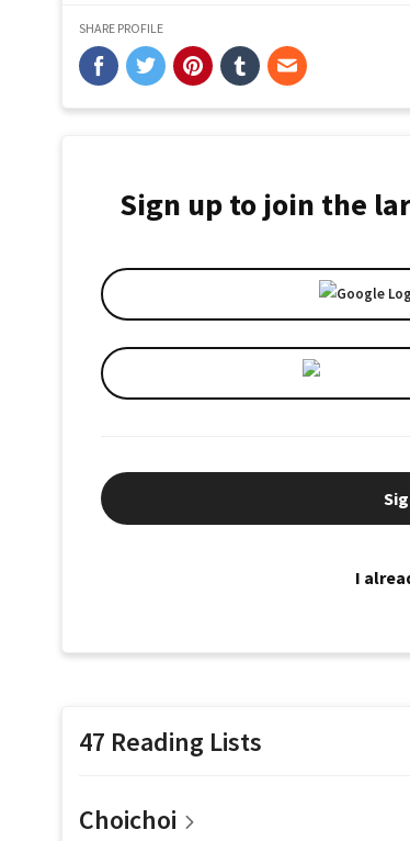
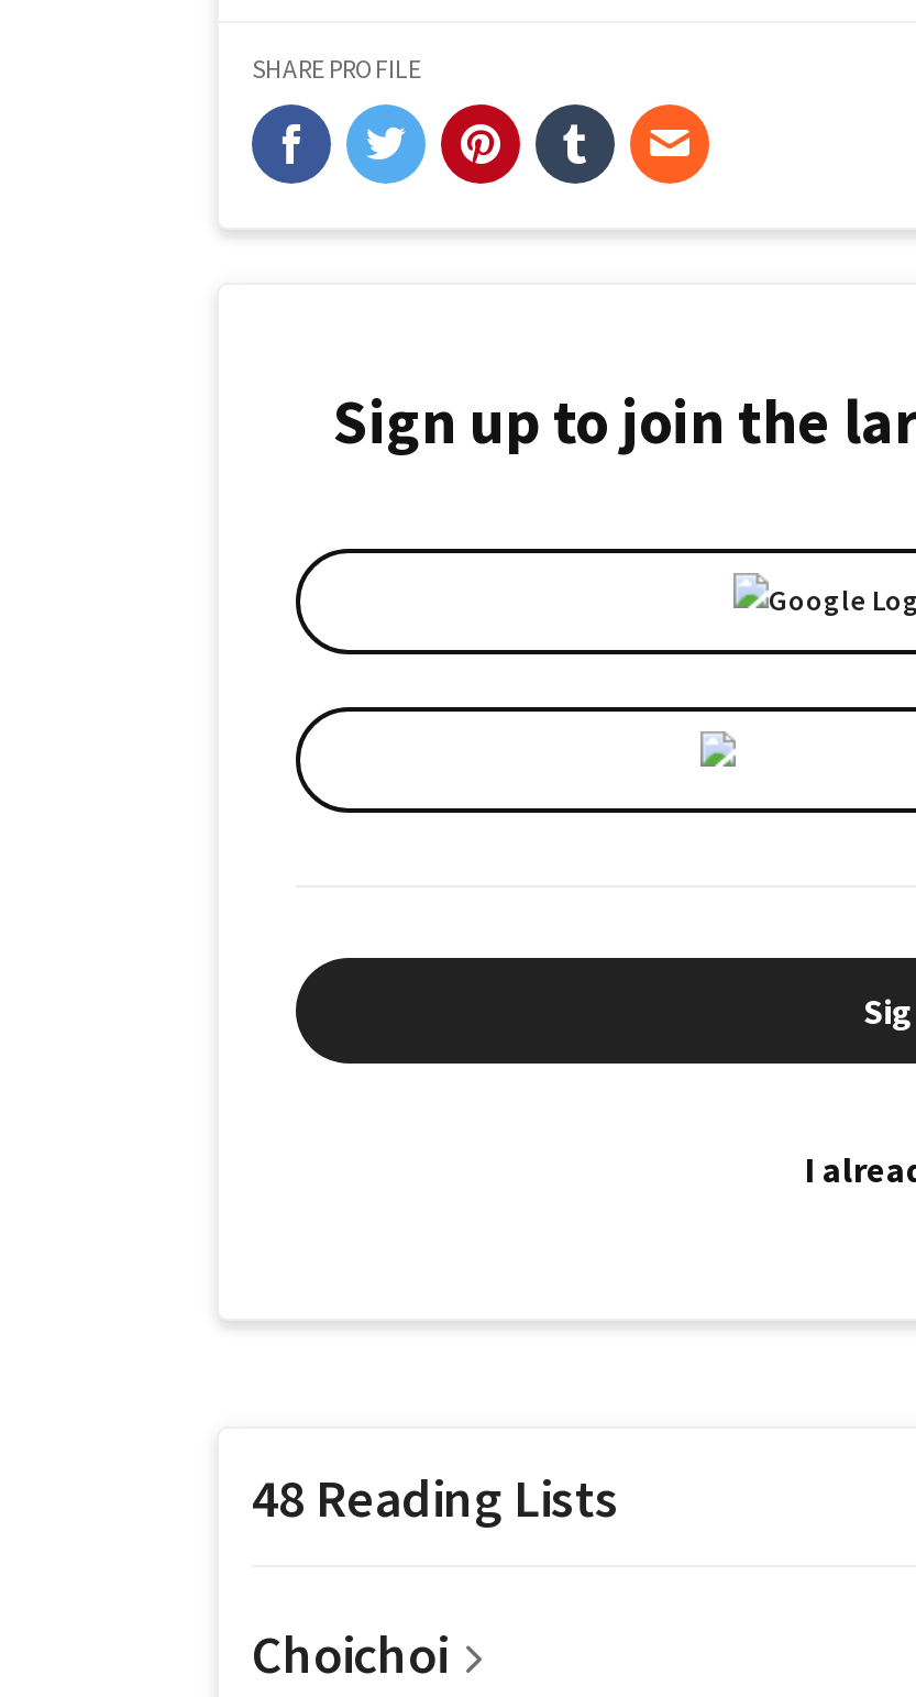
[79,725,262,759] 47 Reading Lists -> [252,1464,619,1532] 48 Reading Lists

